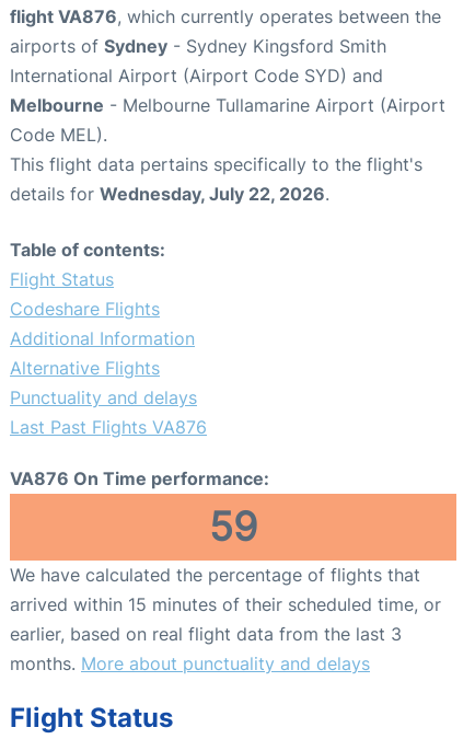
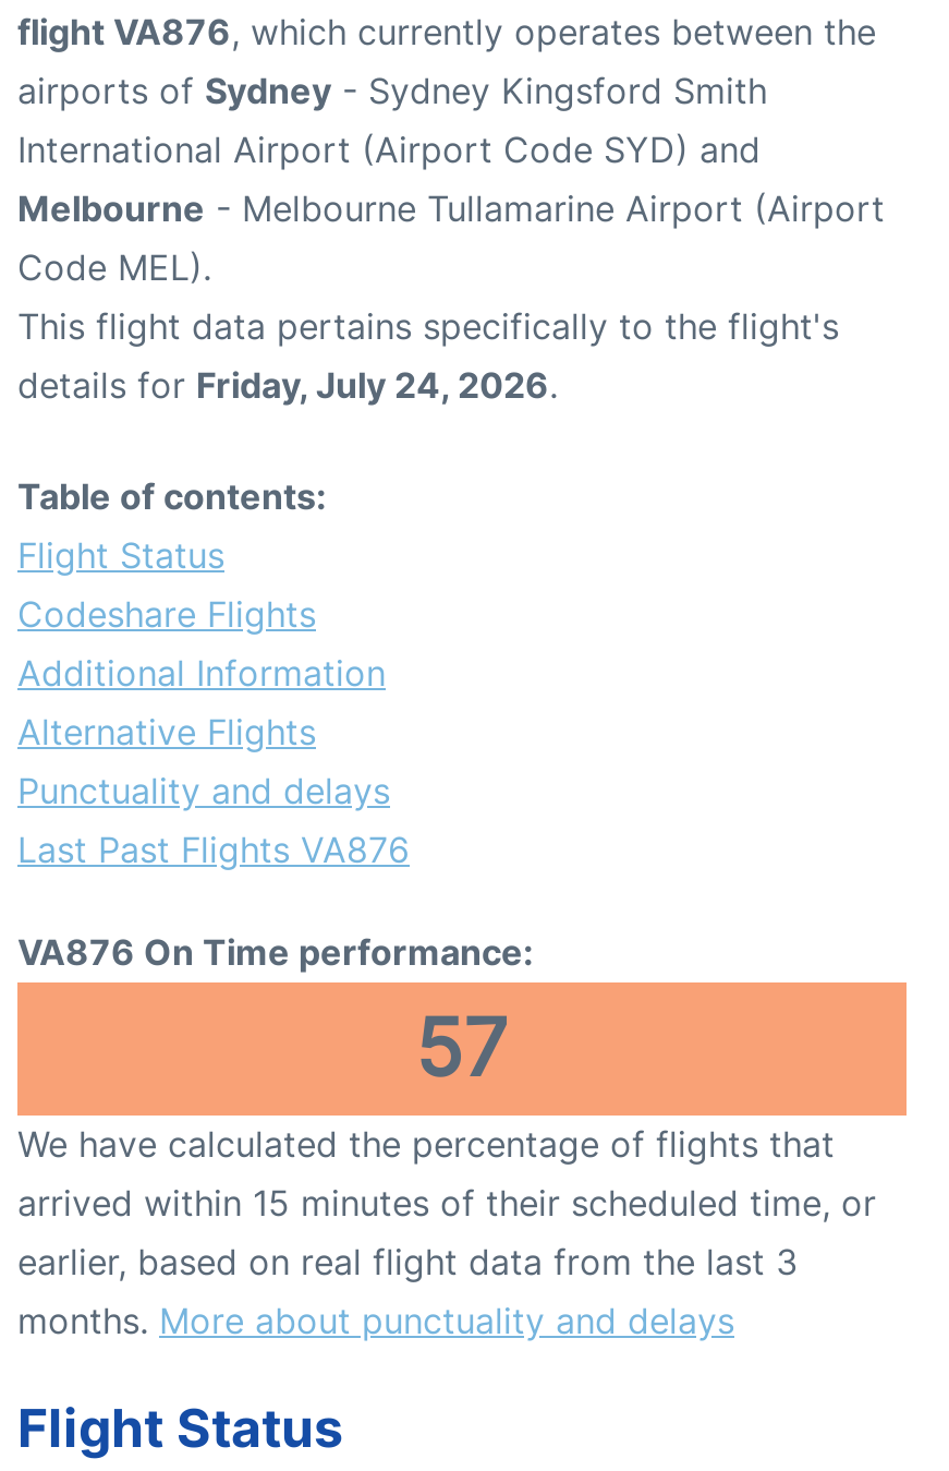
[10,183,329,205] details for Wednesday, July 22, 2026. -> [17,363,558,407] details for Friday, July 24, 2026.
[209,503,257,551] 59 -> [415,1000,509,1096] 57

